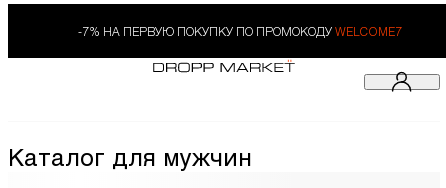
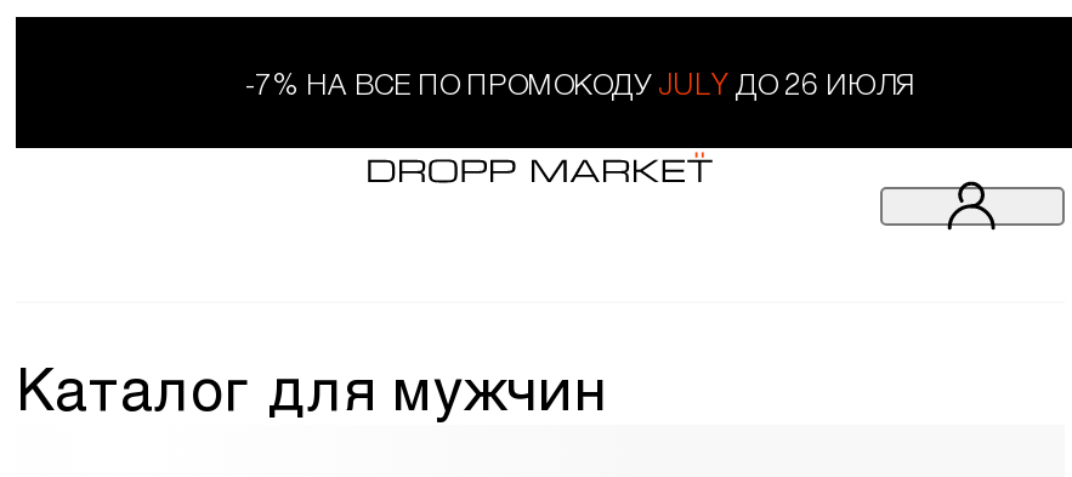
[78,24,402,38] -7% НА ПЕРВУЮ ПОКУПКУ ПО ПРОМОКОДУ WELCOME7 -> [245,66,913,100] -7% НА ВСЕ ПО ПРОМОКОДУ JULY ДО 26 ИЮЛЯ

